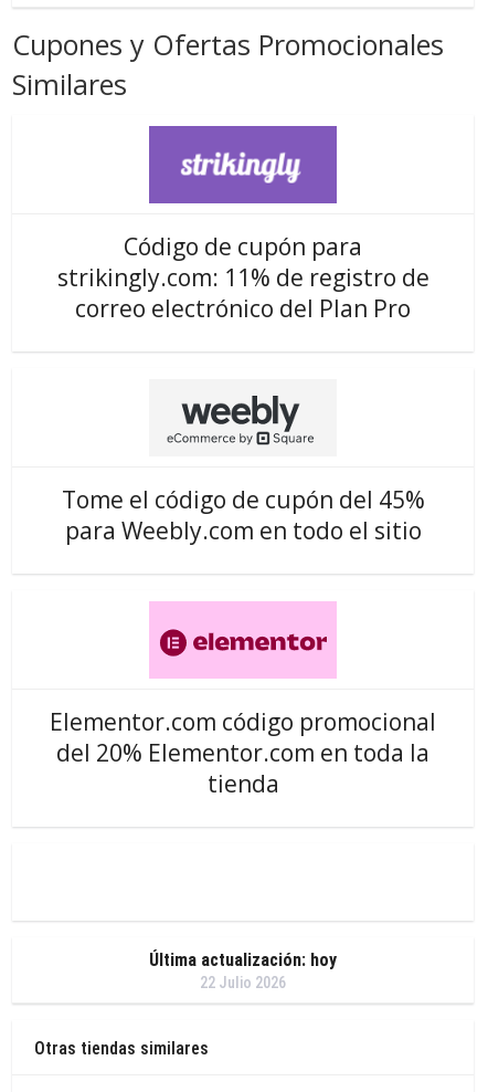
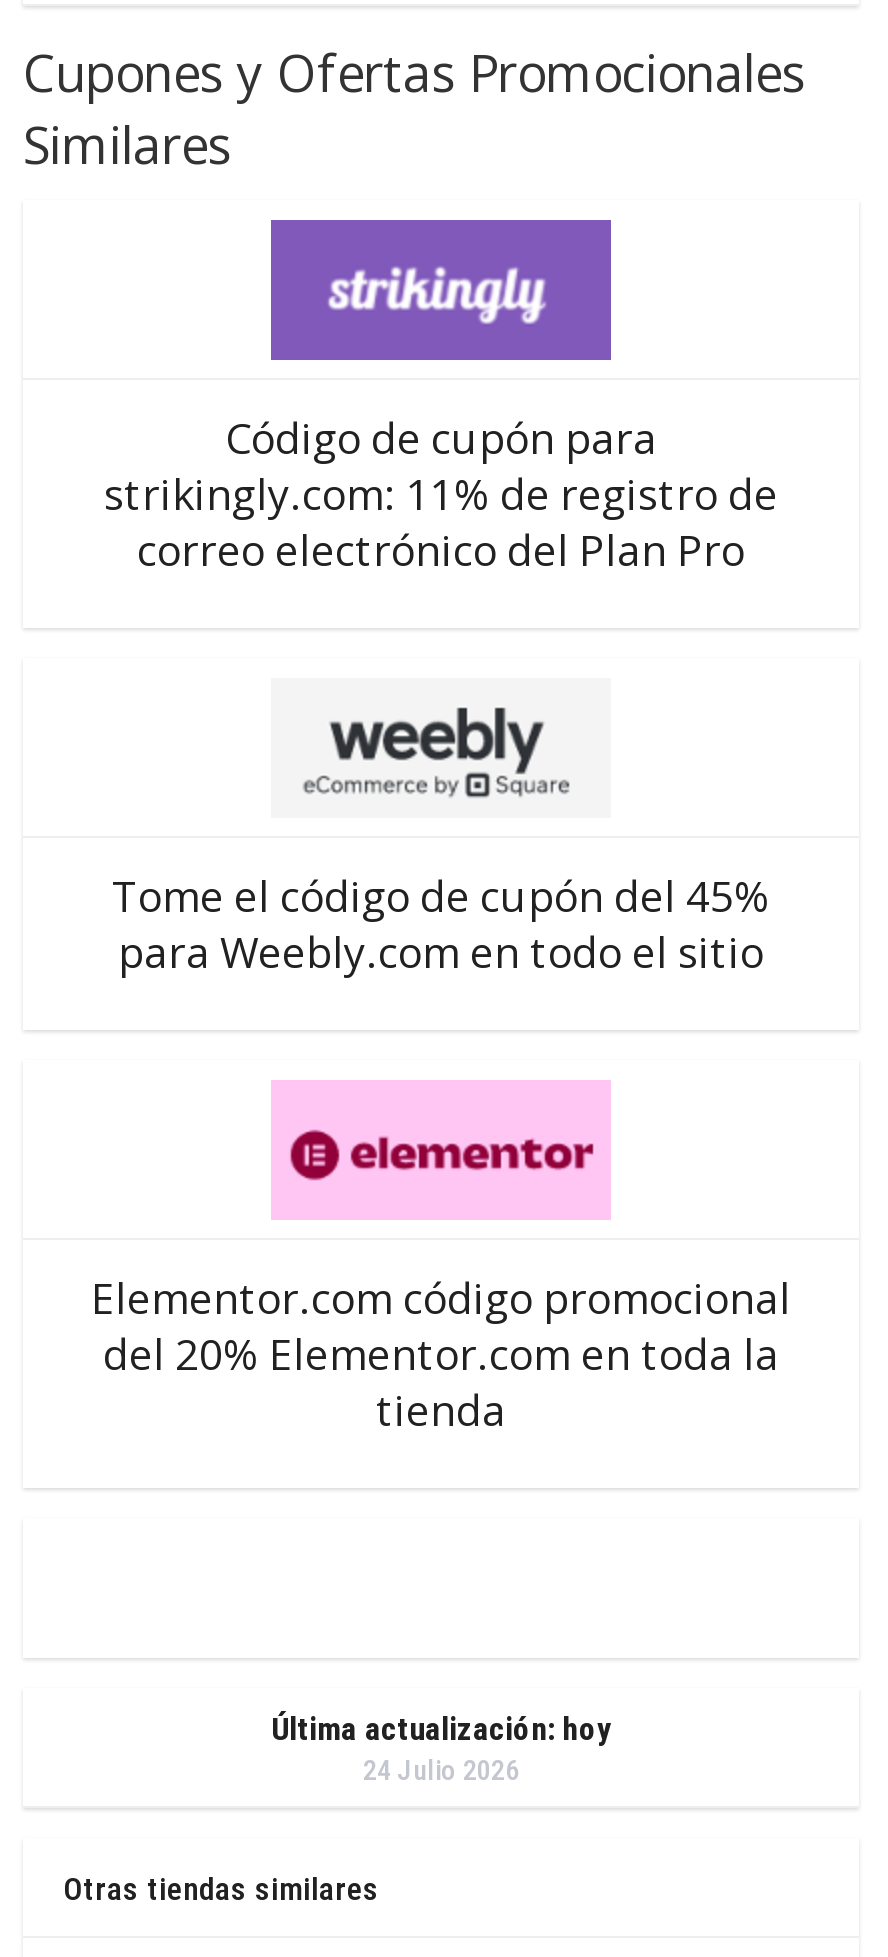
[200,974,286,991] 22 Julio 2026 -> [363,1754,519,1786] 24 Julio 2026

